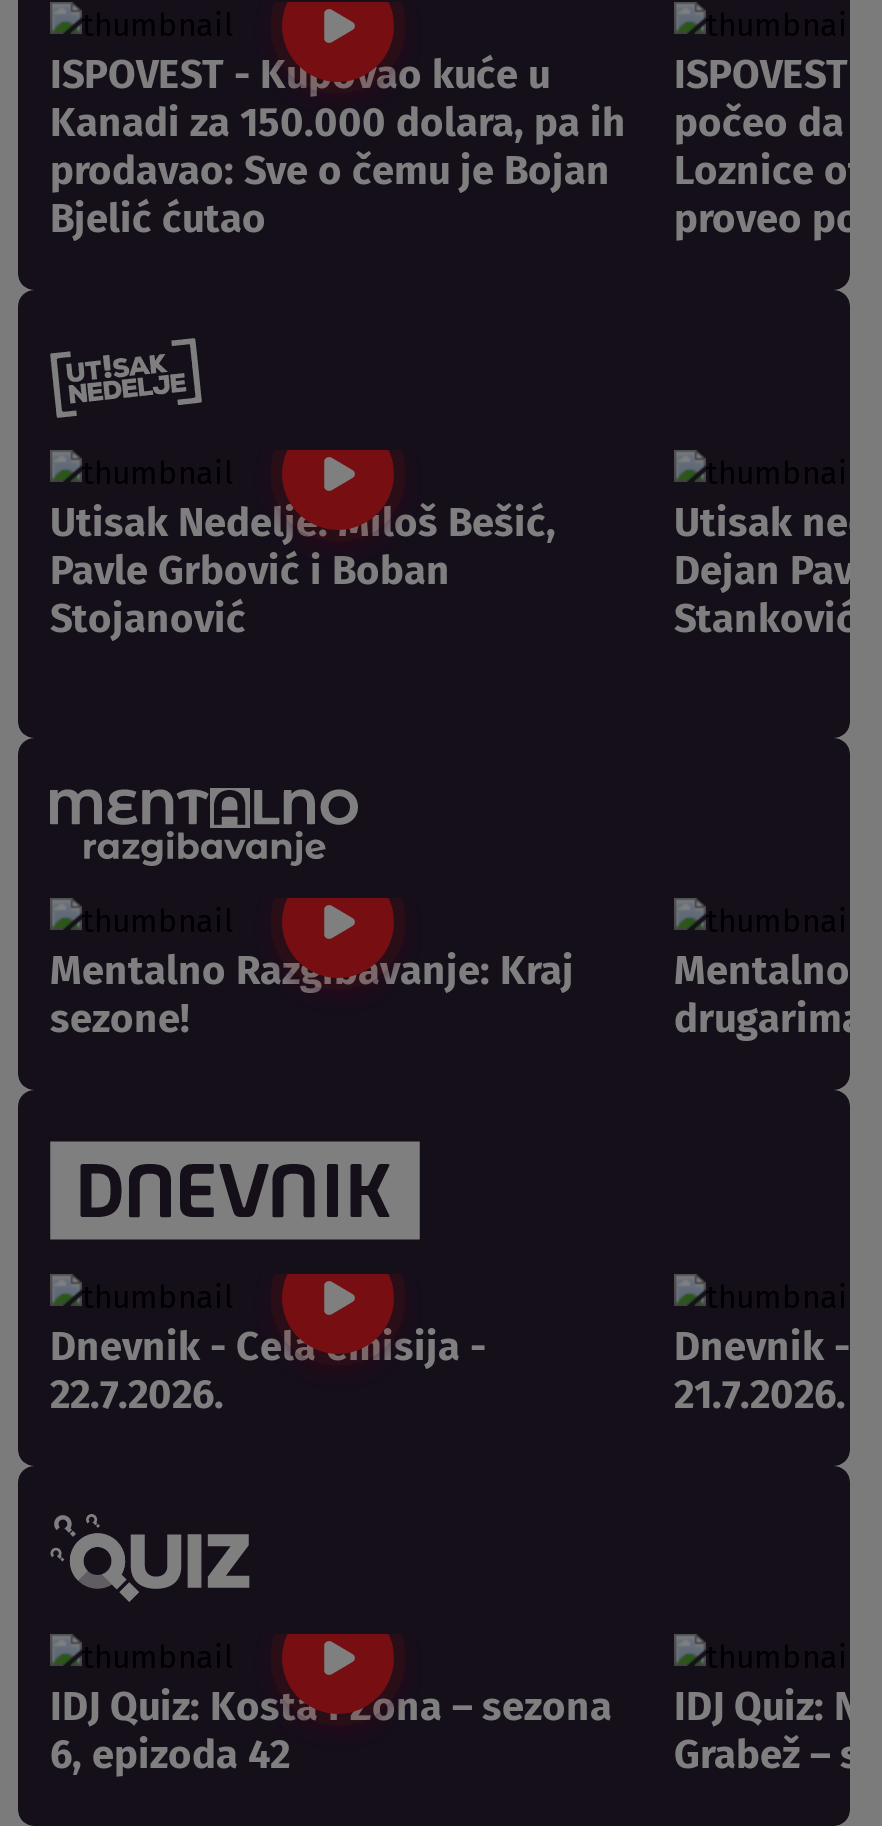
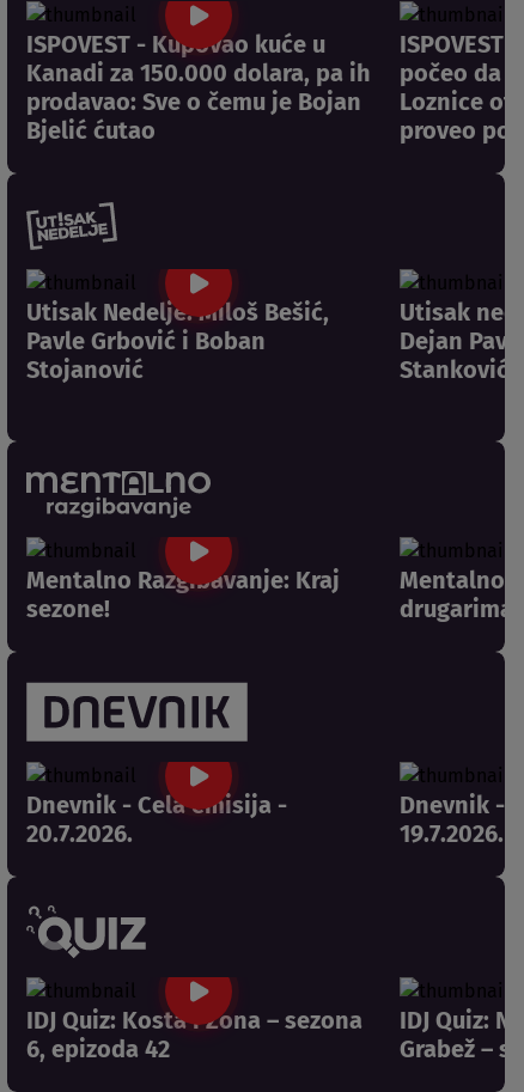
[50,1370,224,1418] 22.7.2026. -> [26,819,133,848] 20.7.2026.
[674,1370,846,1418] 21.7.2026. -> [400,819,504,848] 19.7.2026.

